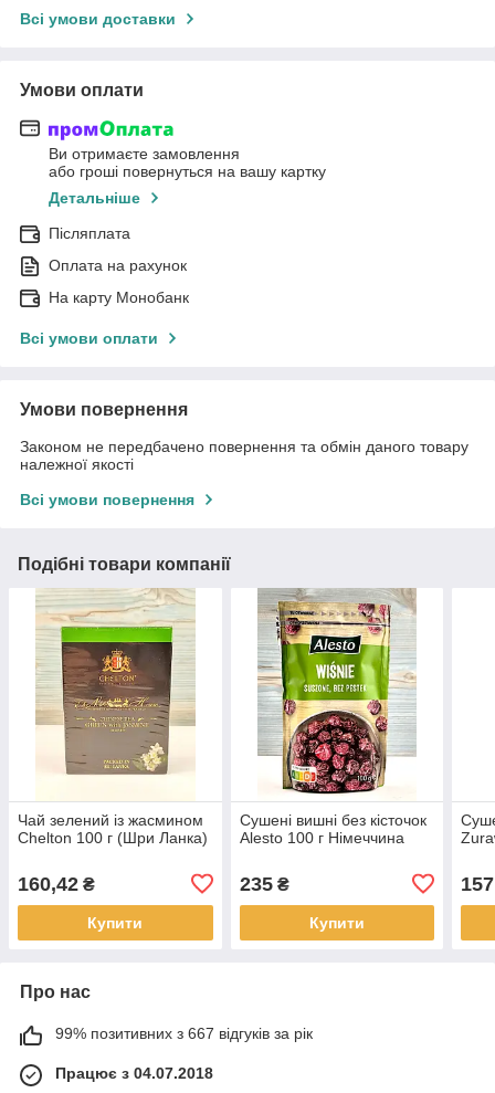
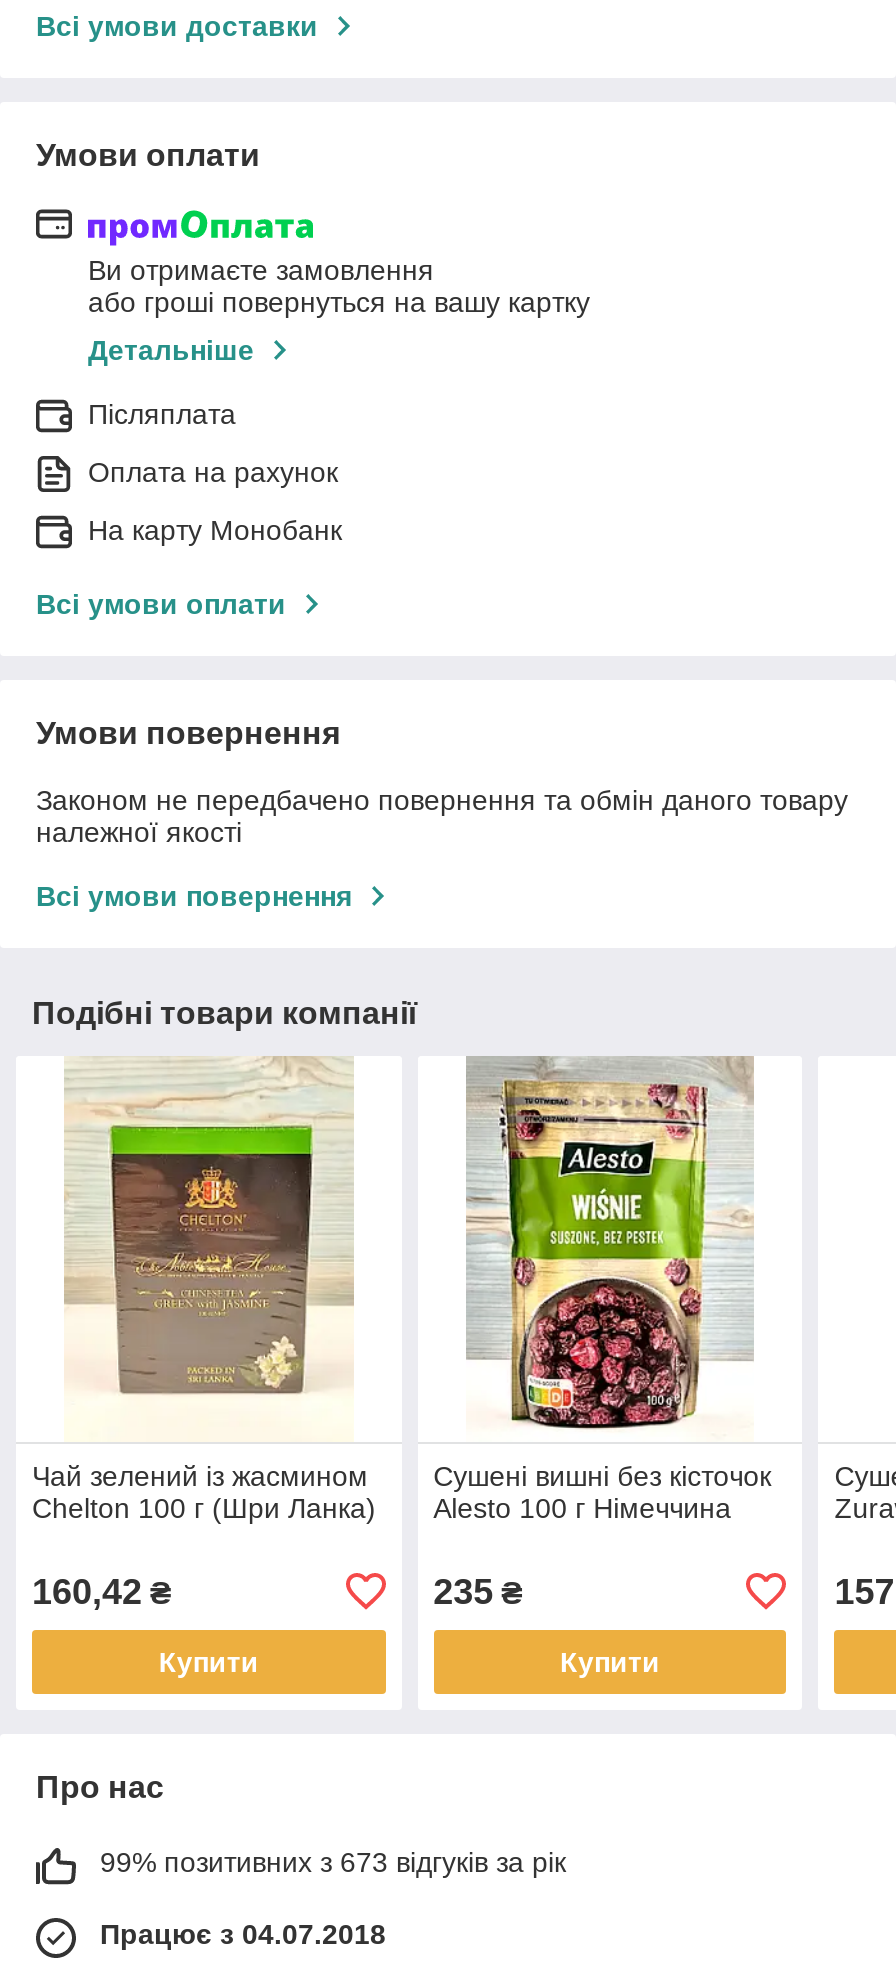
[55,1024,313,1042] 99% позитивних з 667 відгуків за рік -> [100,1846,566,1878] 99% позитивних з 673 відгуків за рік

